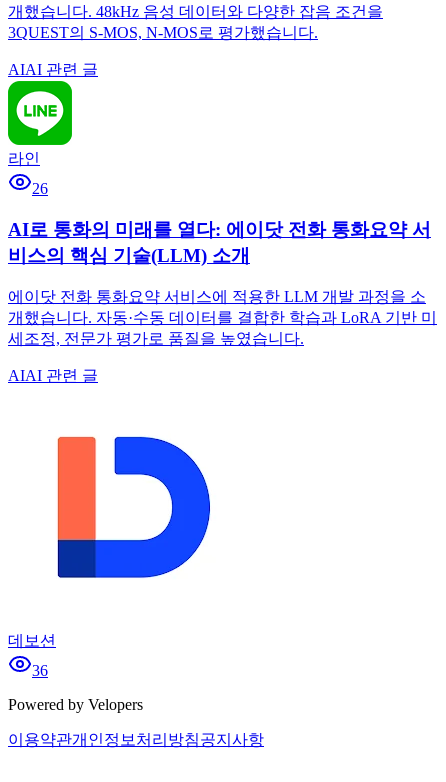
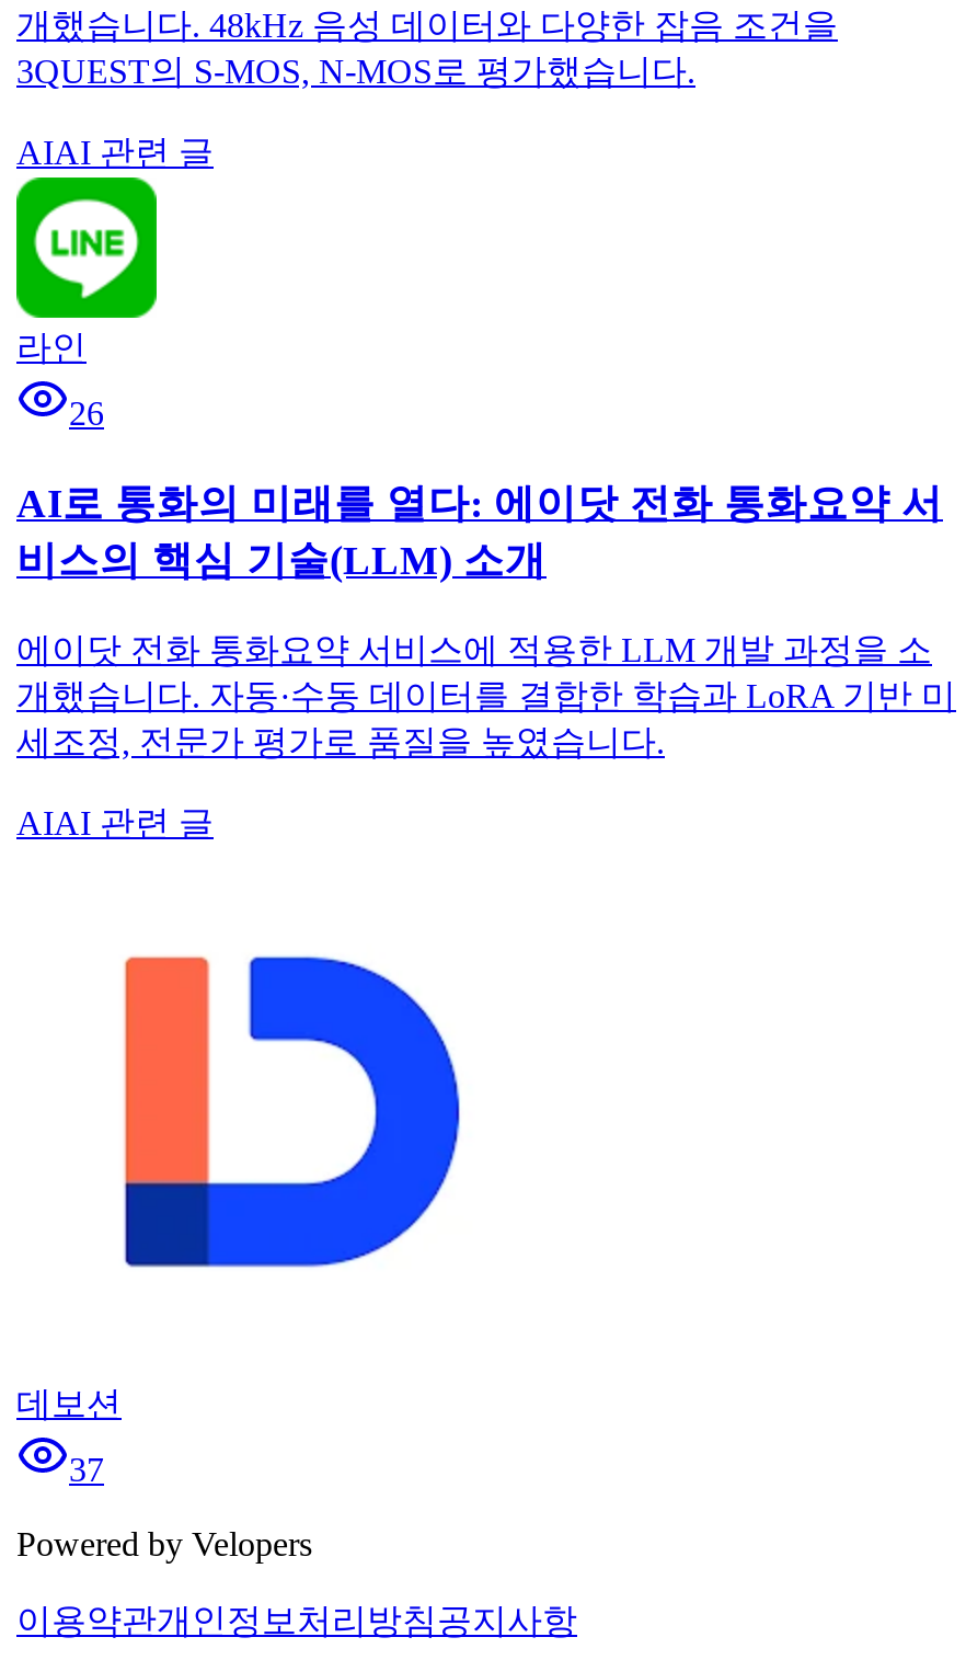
[32,662,48,679] 36 -> [69,1451,104,1489] 37

